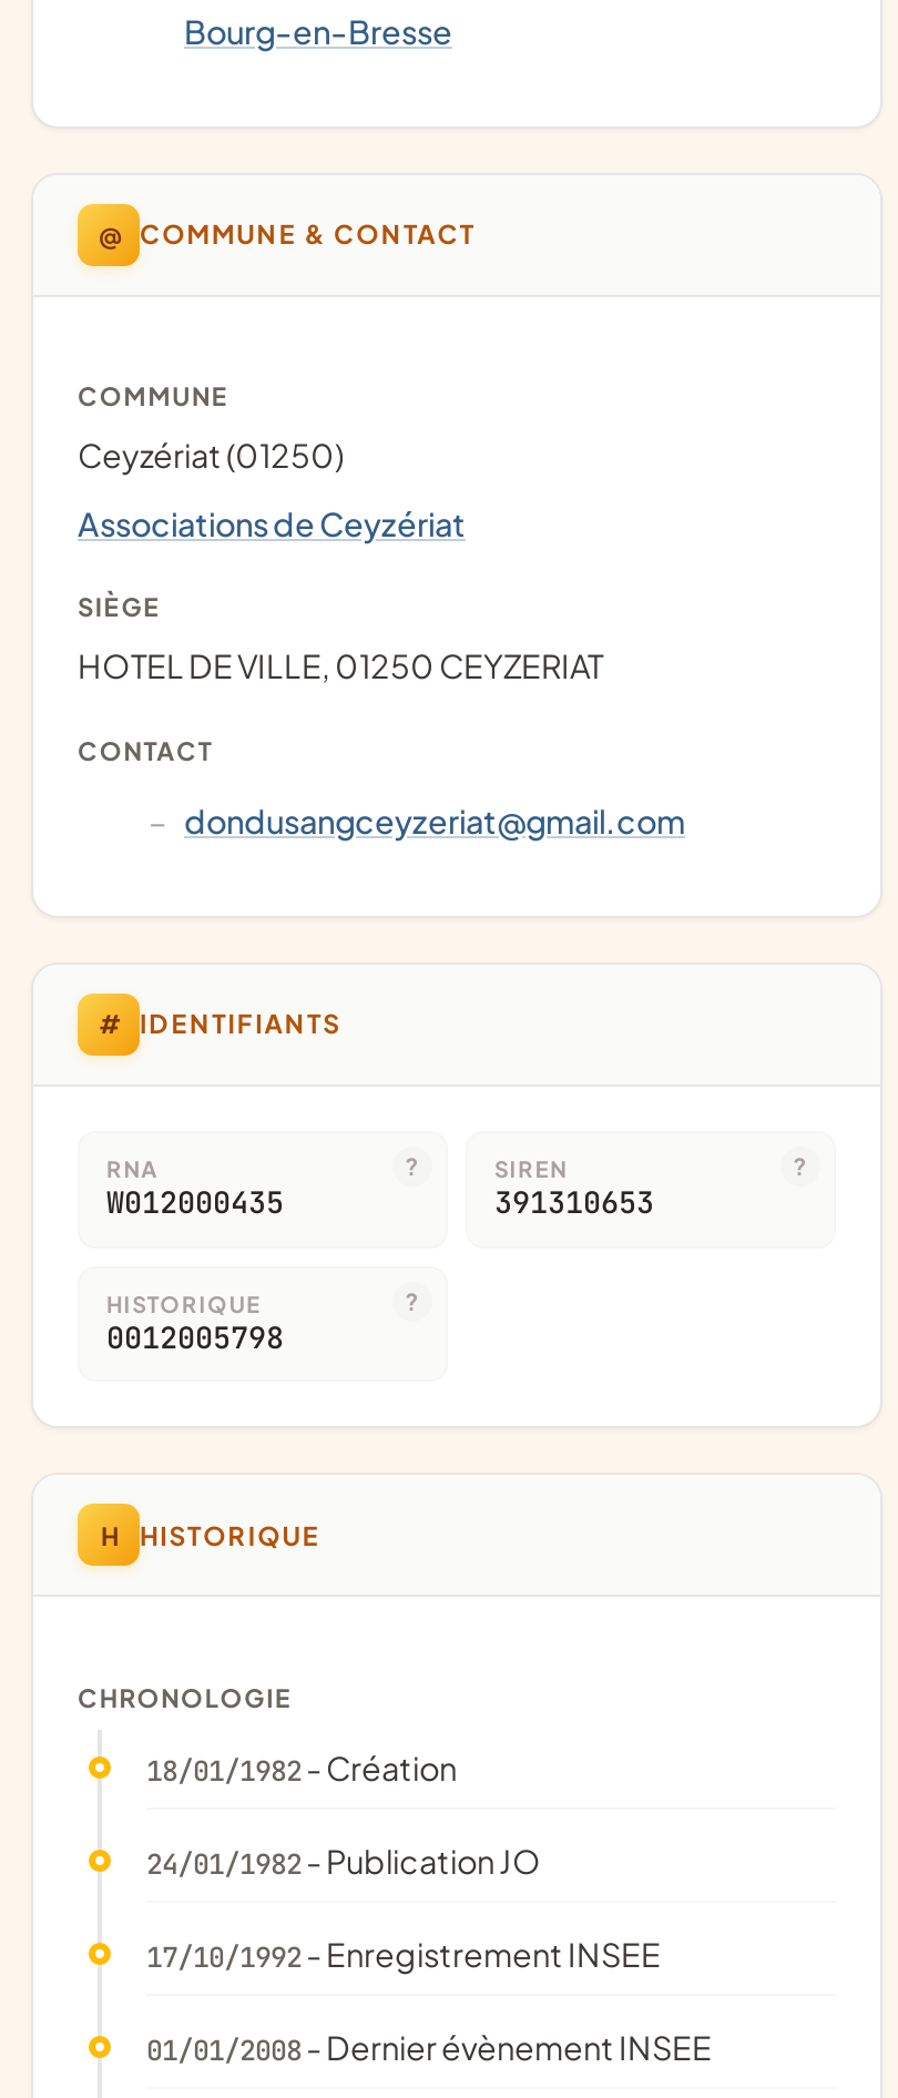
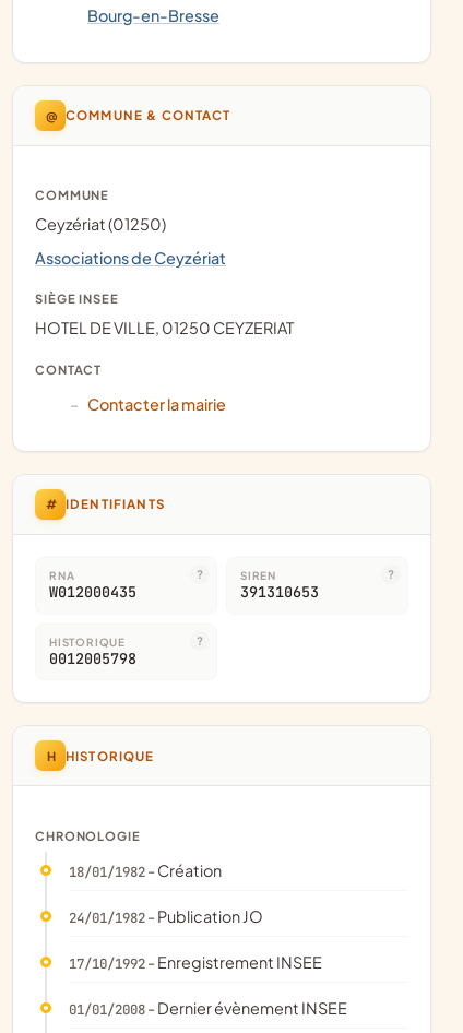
[78,591,161,622] SIÈGE -> [35,291,119,306] SIÈGE INSEE
[184,800,685,840] dondusangceyzeriat@gmail.com -> [87,394,226,414] Contacter la mairie

